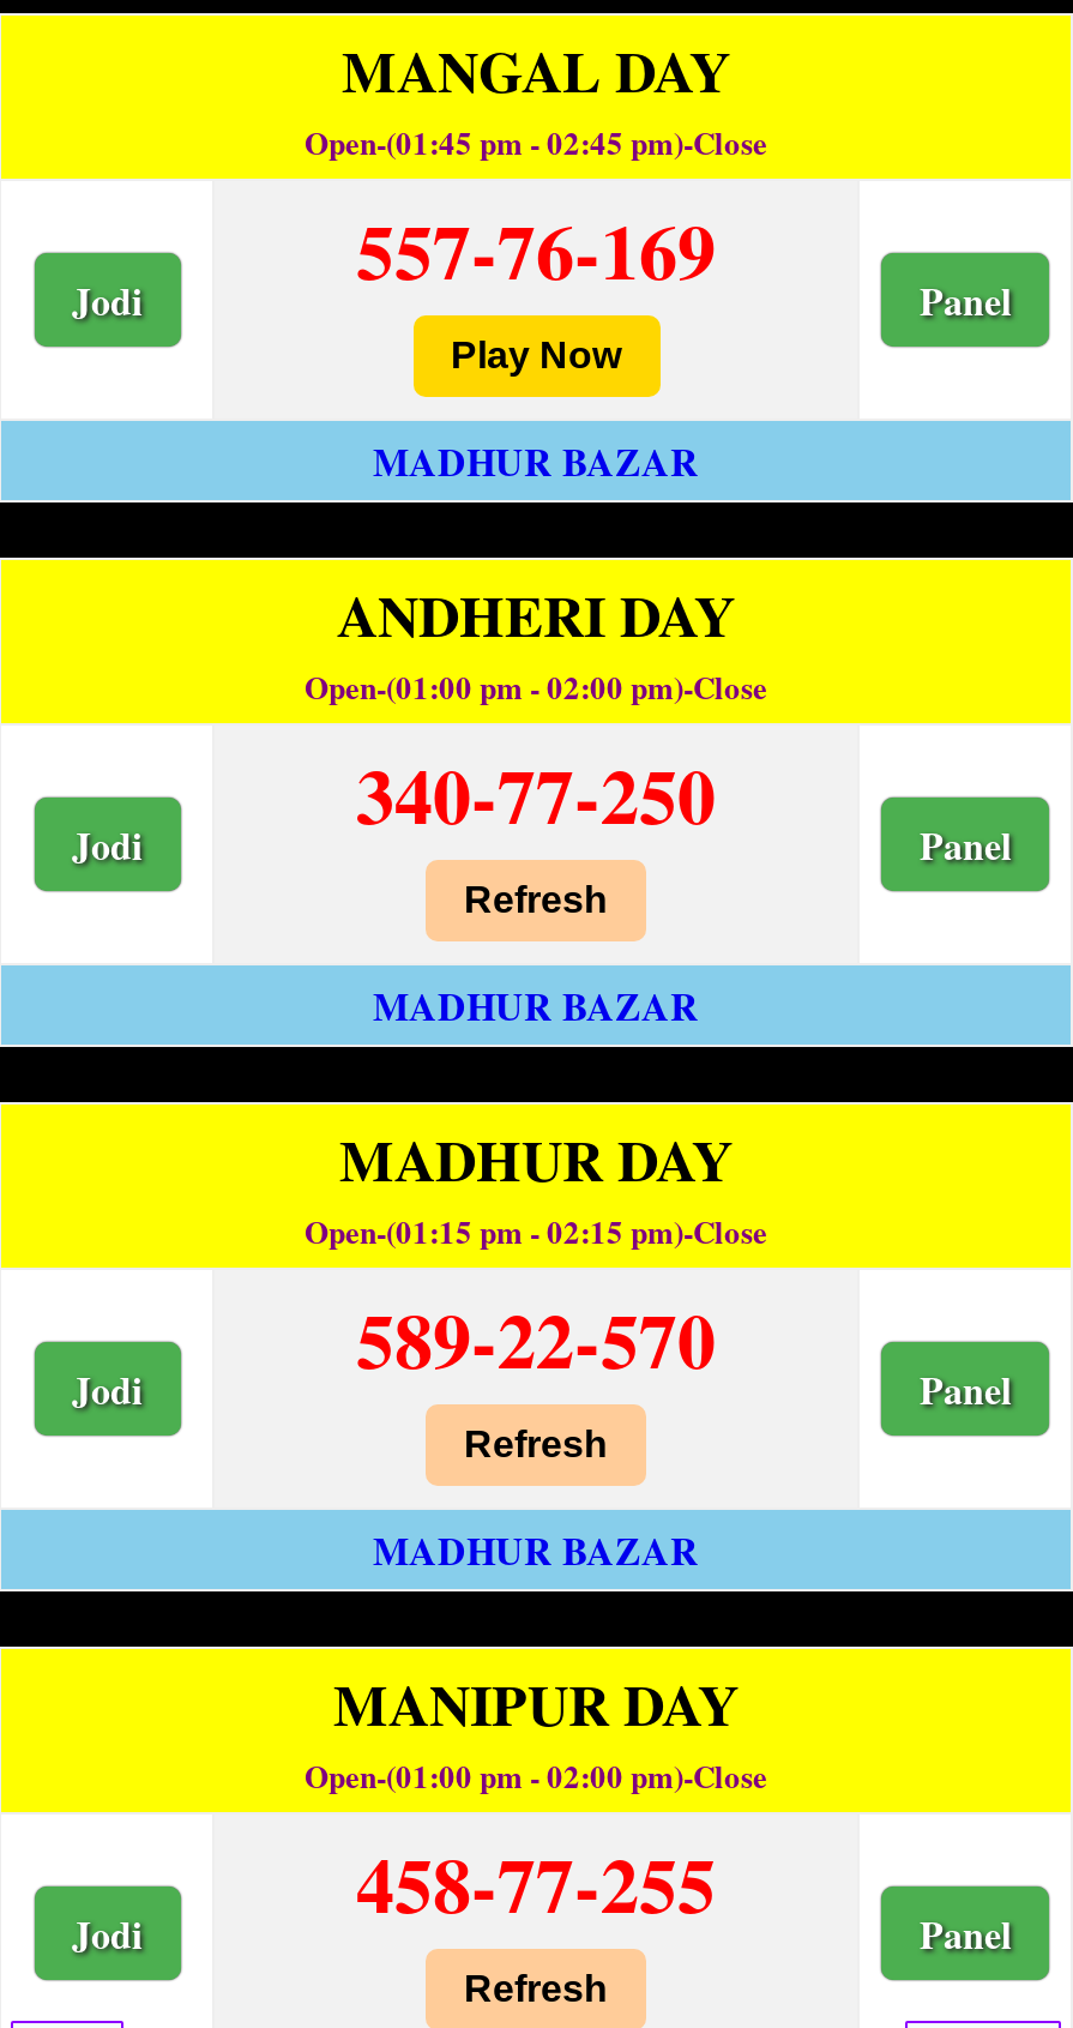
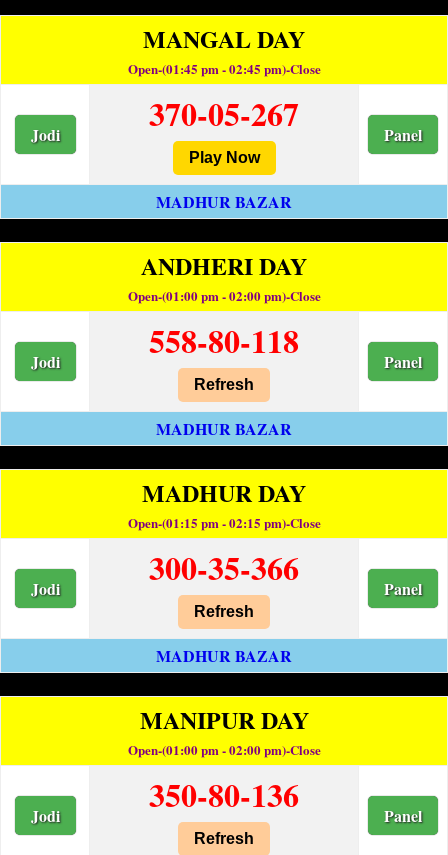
[356,193,716,305] 557-76-169 -> [149,90,299,137] 370-05-267
[356,737,716,850] 340-77-250 -> [149,317,299,364] 558-80-118
[356,1282,716,1394] 589-22-570 -> [149,544,299,591] 300-35-366
[356,1826,716,1939] 458-77-255 -> [149,771,299,818] 350-80-136

